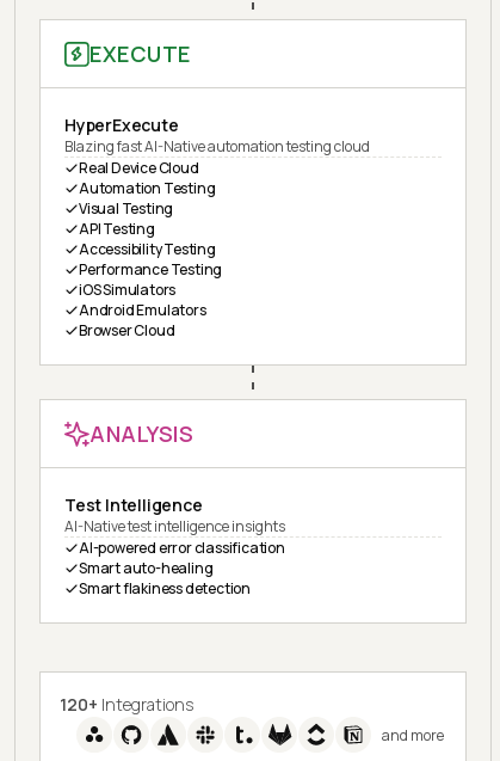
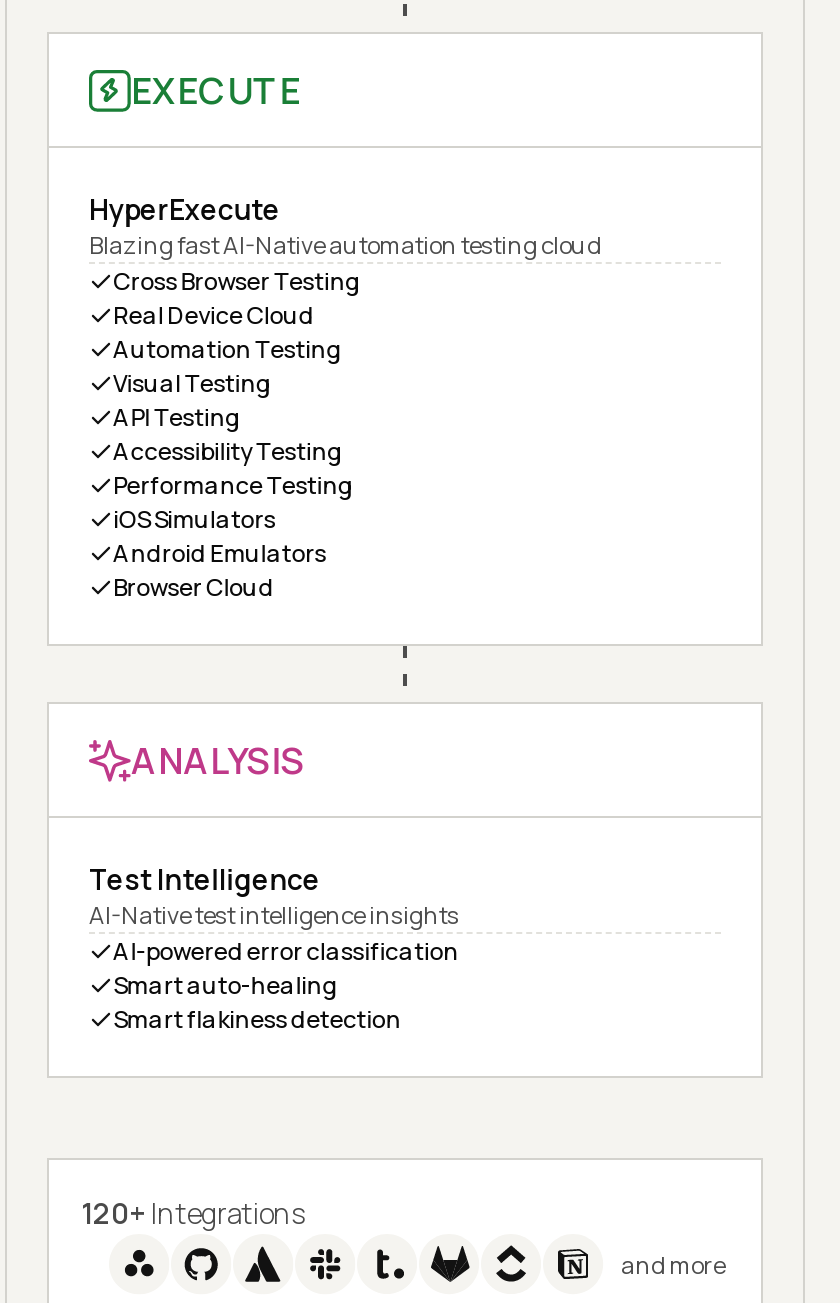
none -> [113,264,361,298] Cross Browser Testing

